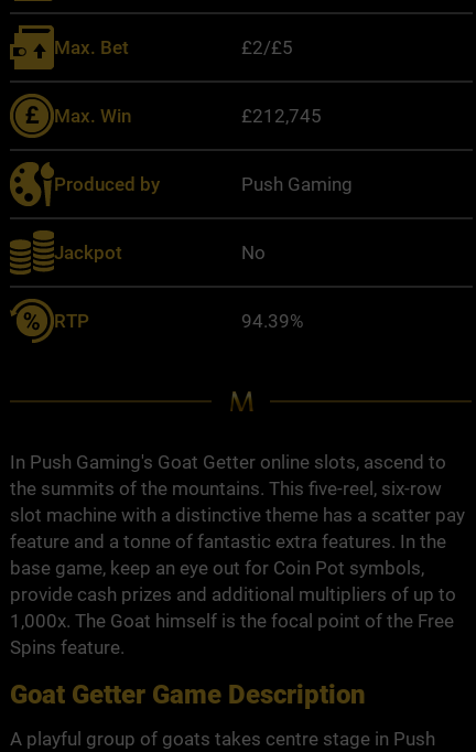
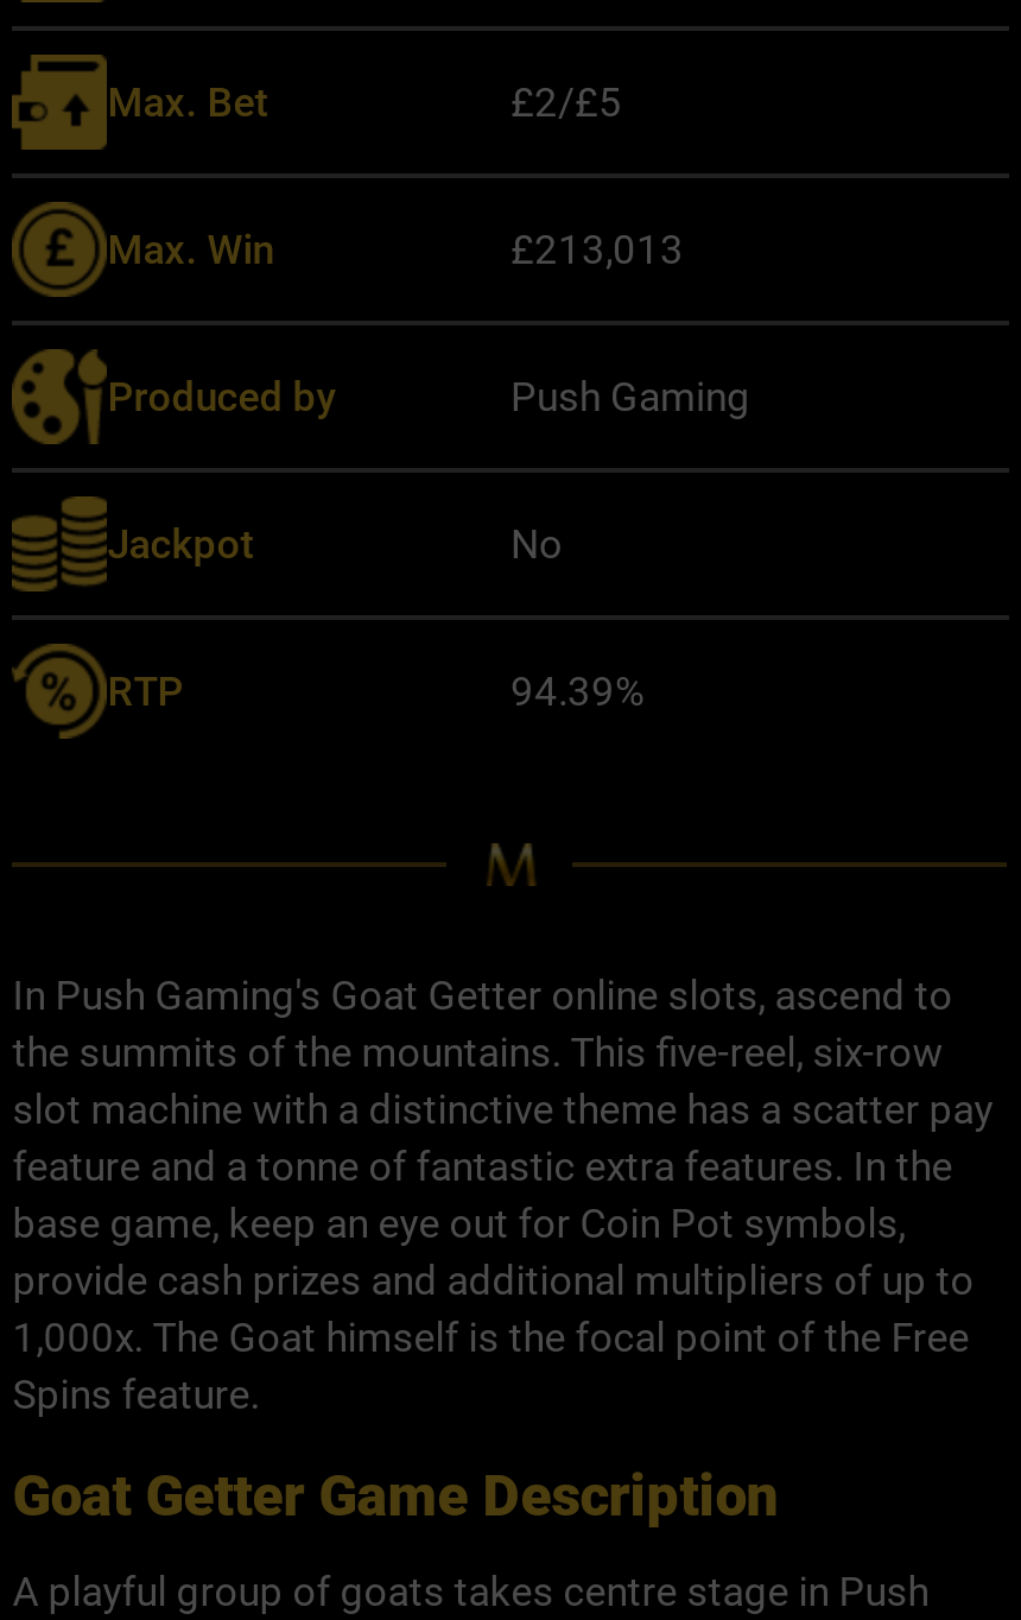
[241,105,322,127] £212,745 -> [510,225,684,273] £213,013

